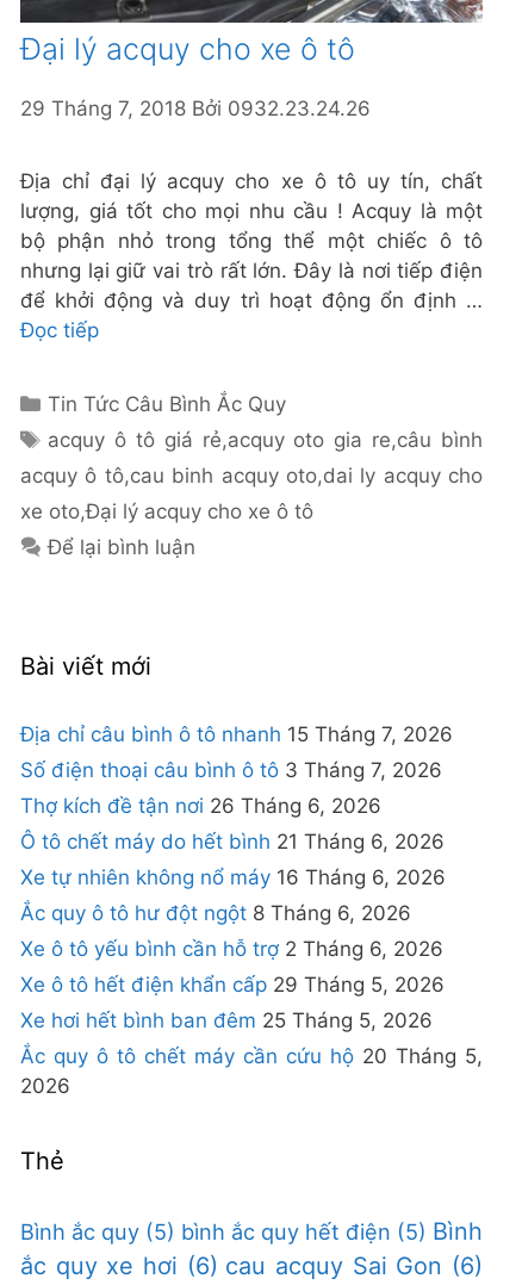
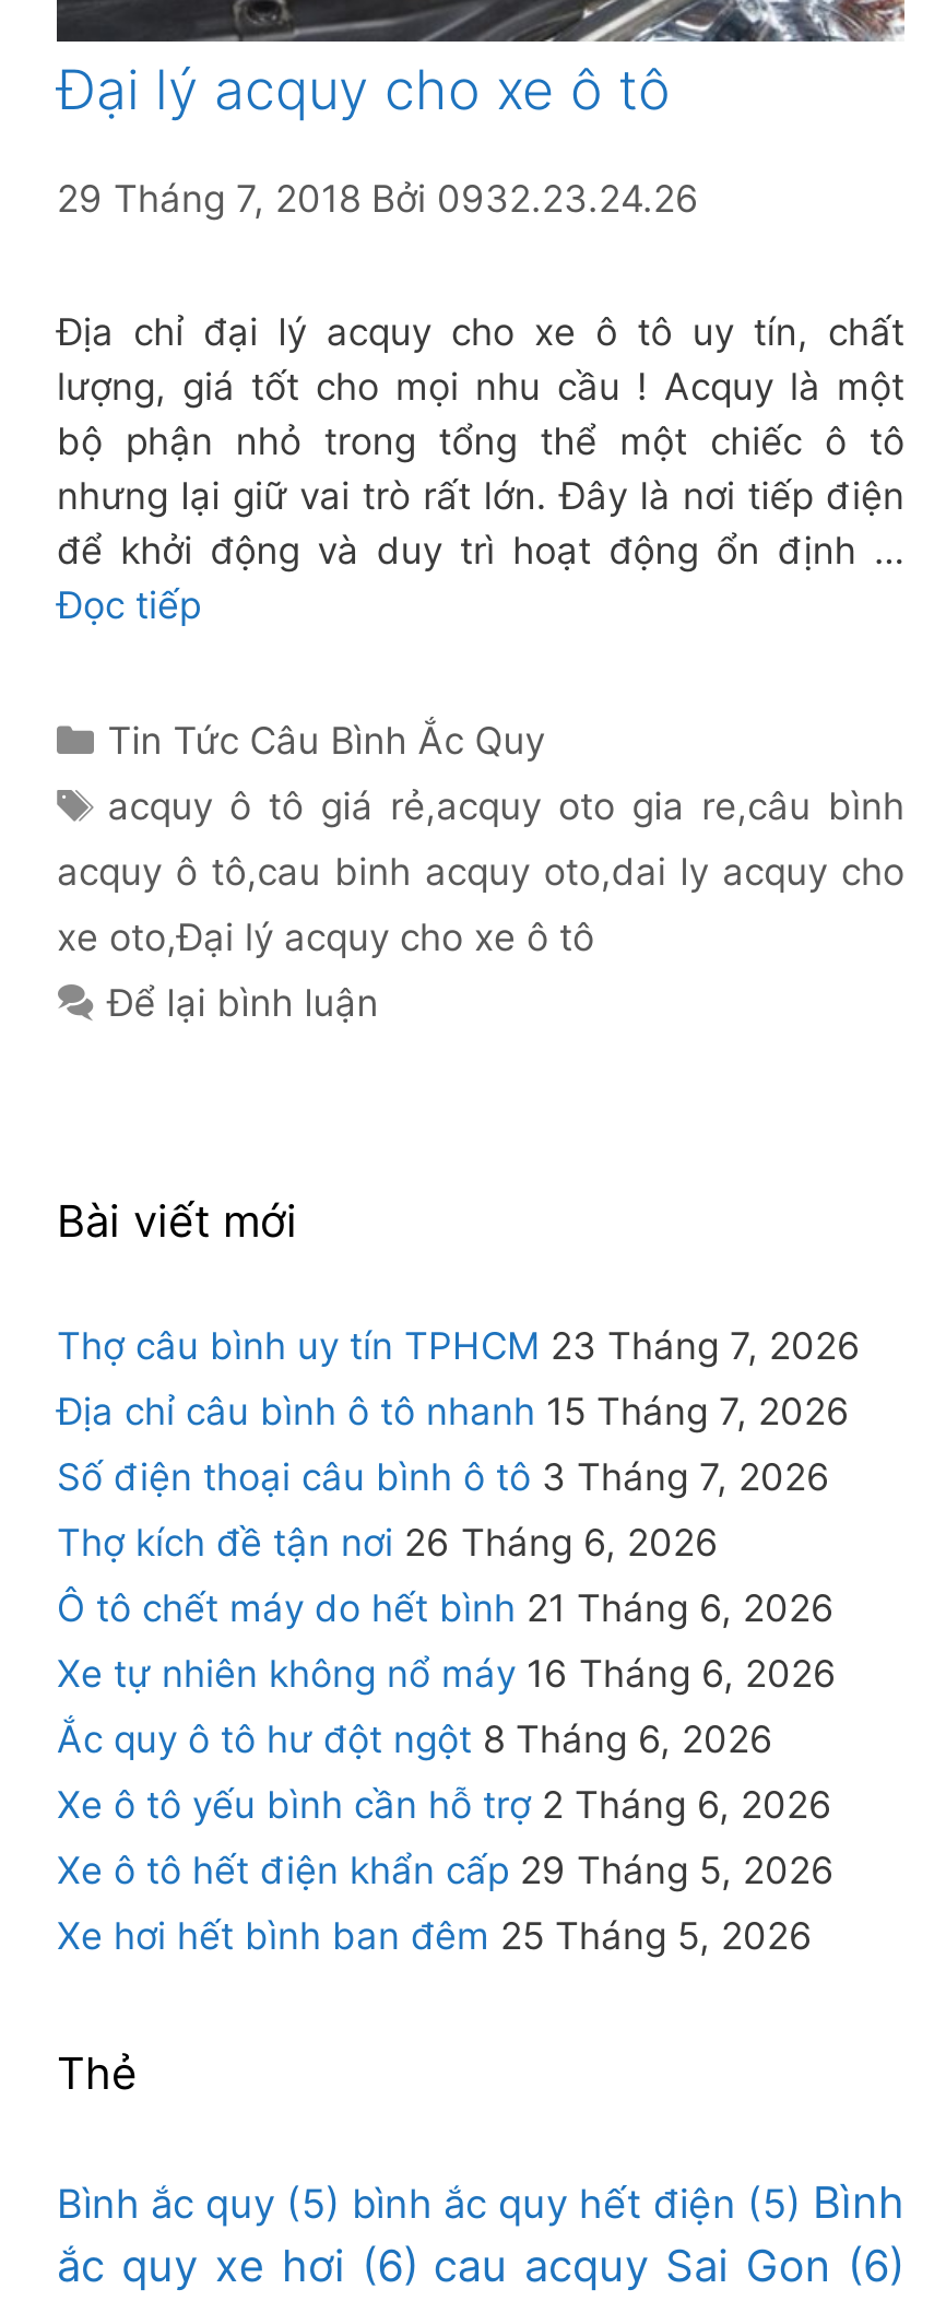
none -> [57,1325,861,1368] Thợ câu bình uy tín TPHCM 23 Tháng 7, 2026
moved [20,723,453,1033] -> [57,1390,850,1958]: Địa chỉ câu bình ô tô nhanh 15 Tháng 7, 2026 | Số điện thoại câu bình ô tô 3 Tháng 7, 2026 | Thợ kích đề tận nơi 26 Tháng 6, 2026 | ... | Xe ô tô hết điện khẩn cấp 29 Tháng 5, 2026 | Xe hơi hết bình ban đêm 25 Tháng 5, 2026
[20,1044,483,1098] Ắc quy ô tô chết máy cần cứu hộ 20 Tháng 5, | 2026 -> none

